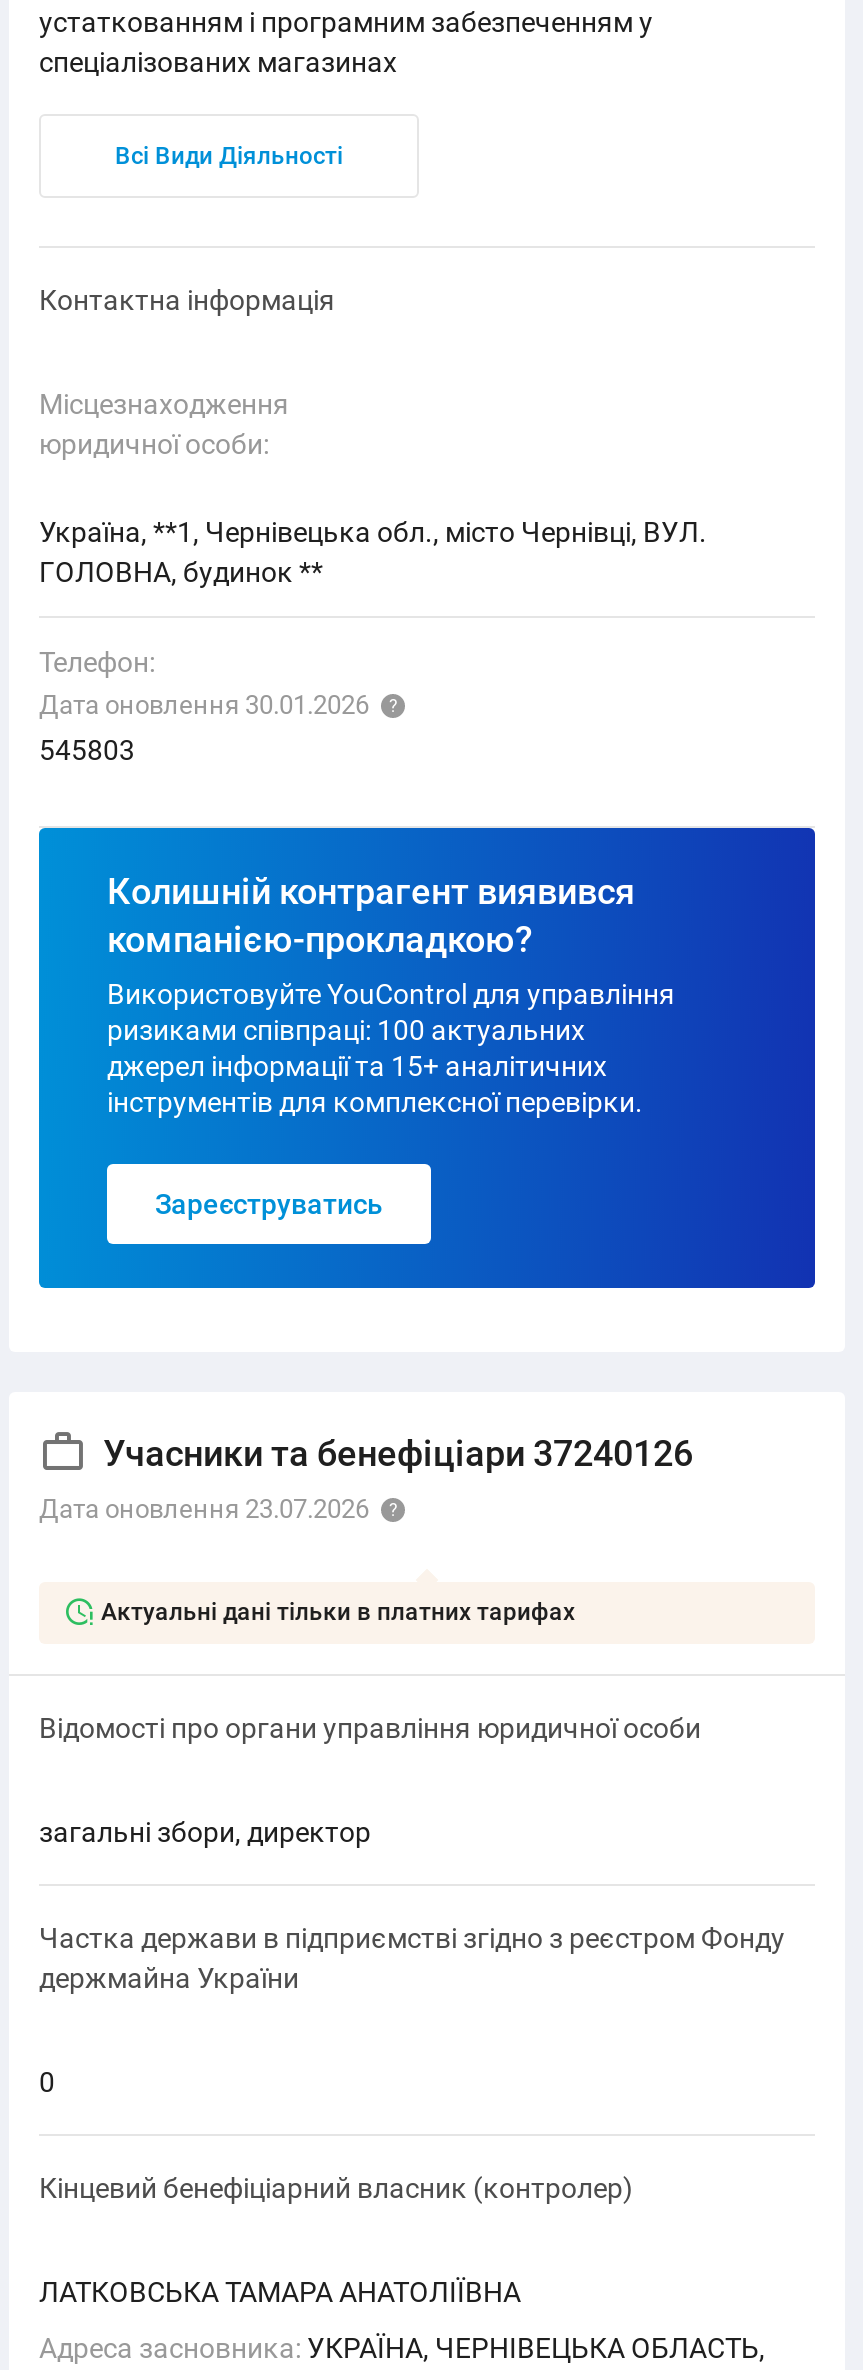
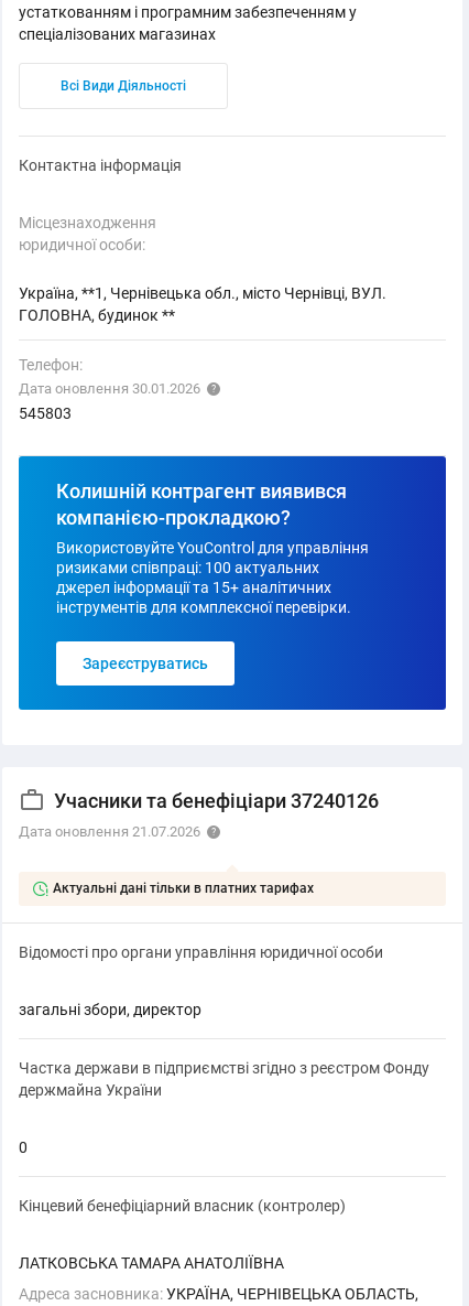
[39,1494,369,1524] Дата оновлення 23.07.2026 -> [19,823,200,840] Дата оновлення 21.07.2026

